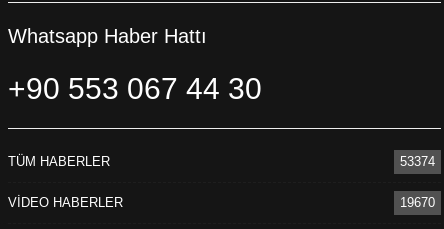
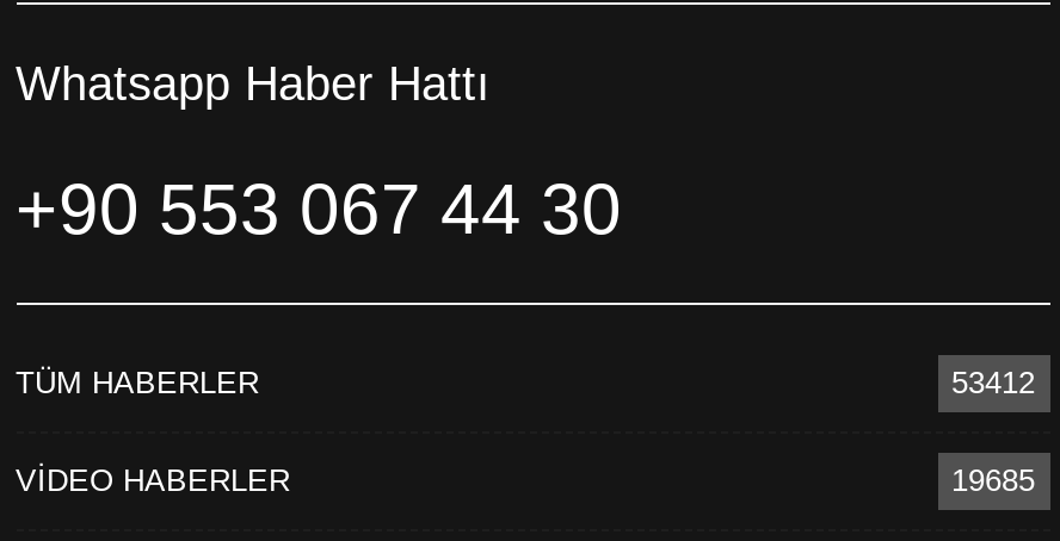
[399,154,434,169] 53374 -> [951,364,1035,399] 53412
[399,195,434,210] 19670 -> [951,461,1035,497] 19685

